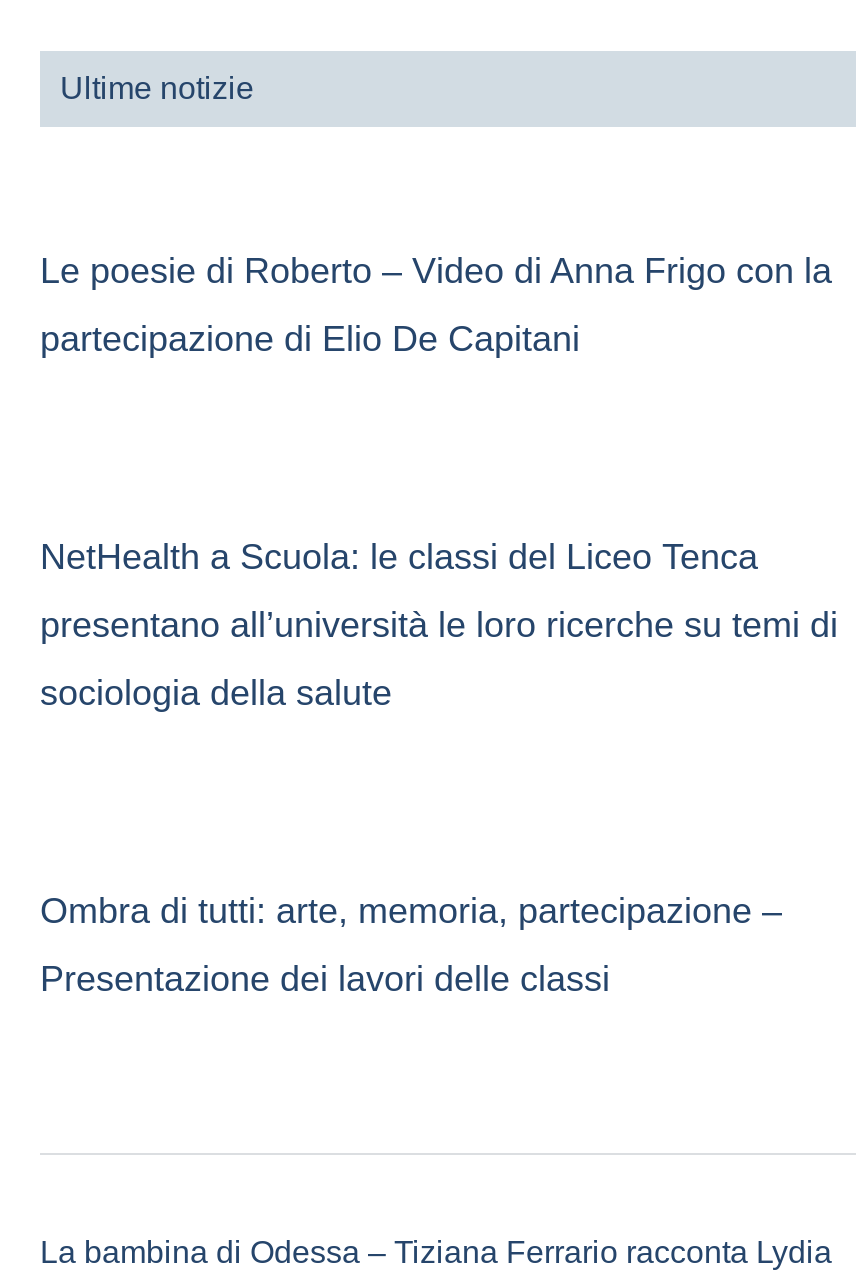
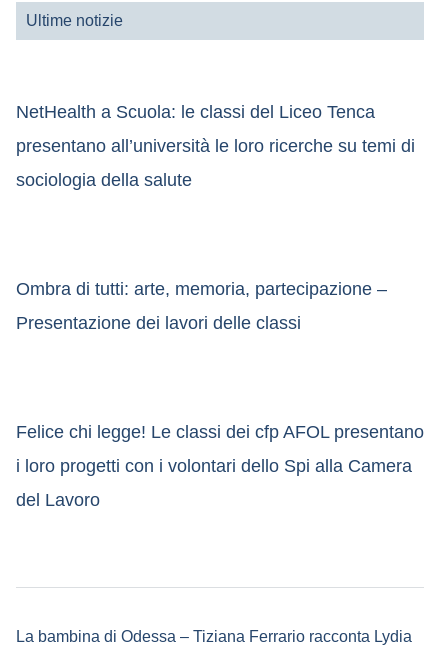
[40,250,832,358] Le poesie di Roberto – Video di Anna Frigo con la | partecipazione di Elio De Capitani -> none
moved [40,536,838,998] -> [16,102,415,333]: NetHealth a Scuola: le classi del Liceo Tenca | presentano all’università le loro ricerche su temi di | sociologia della salute | Ombra di tutti: arte, memoria, partecipazione – | Presentazione dei lavori delle classi
none -> [16,422,424,510] Felice chi legge! Le classi dei cfp AFOL presentano | i loro progetti con i volontari dello Spi alla Camera | del Lavoro

